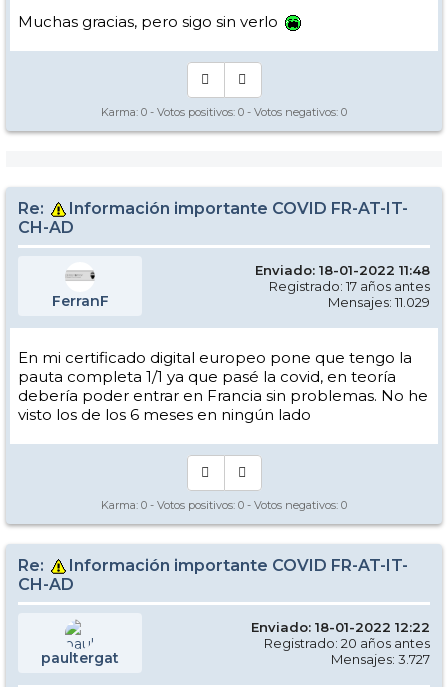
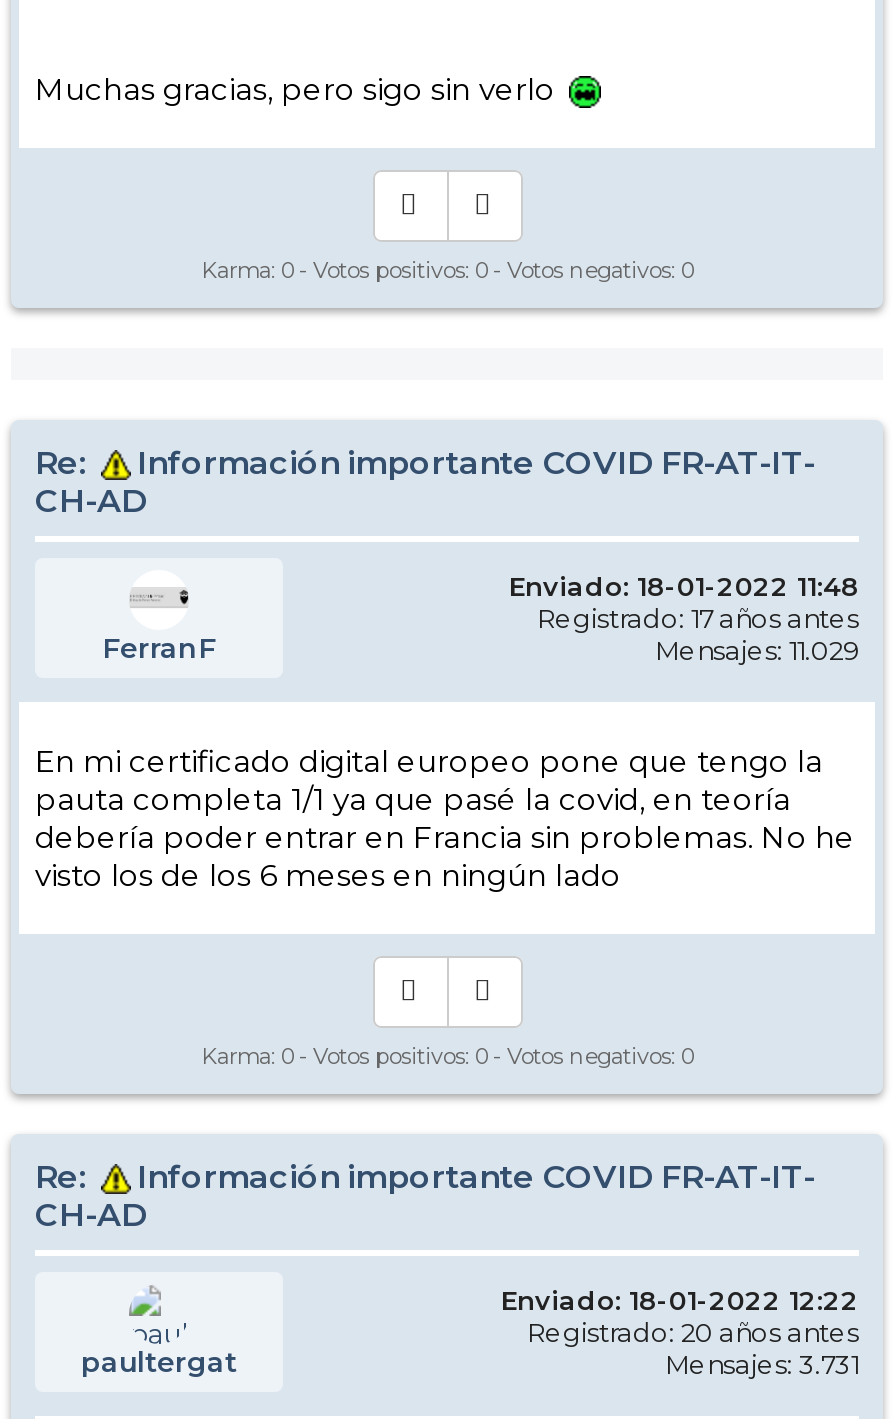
[331,651,430,667] Mensajes: 3.727 -> [665,1348,859,1380] Mensajes: 3.731

